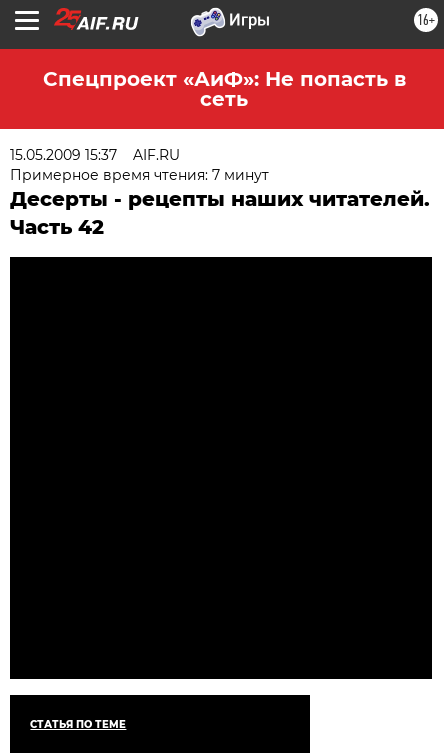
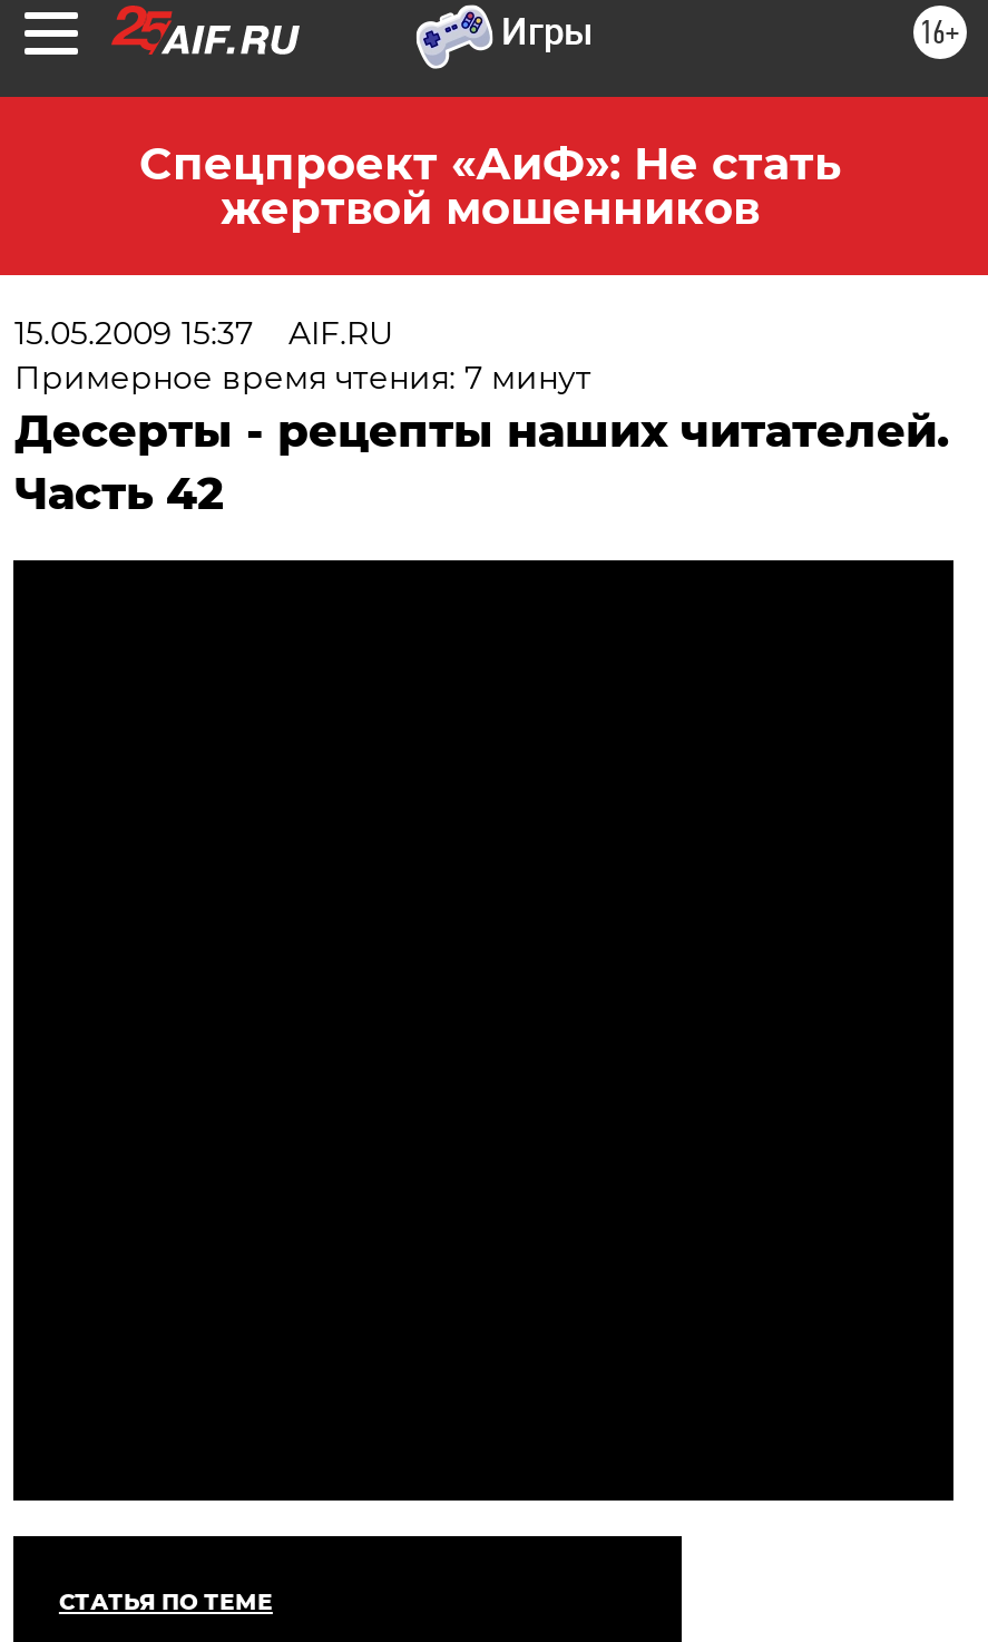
[42,67,405,111] Спецпроект «АиФ»: Не попасть в | сеть -> [139,137,841,235] Спецпроект «АиФ»: Не стать | жертвой мошенников

